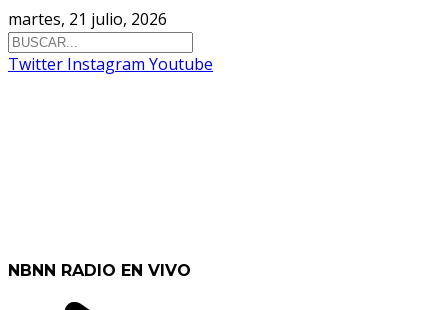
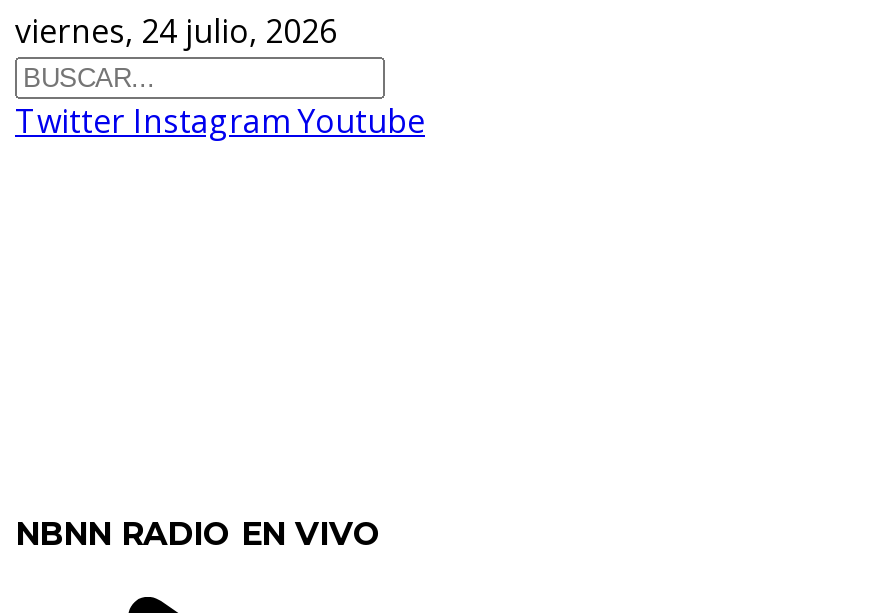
[8,8,167,30] martes, 21 julio, 2026 -> [15,9,337,53] viernes, 24 julio, 2026

